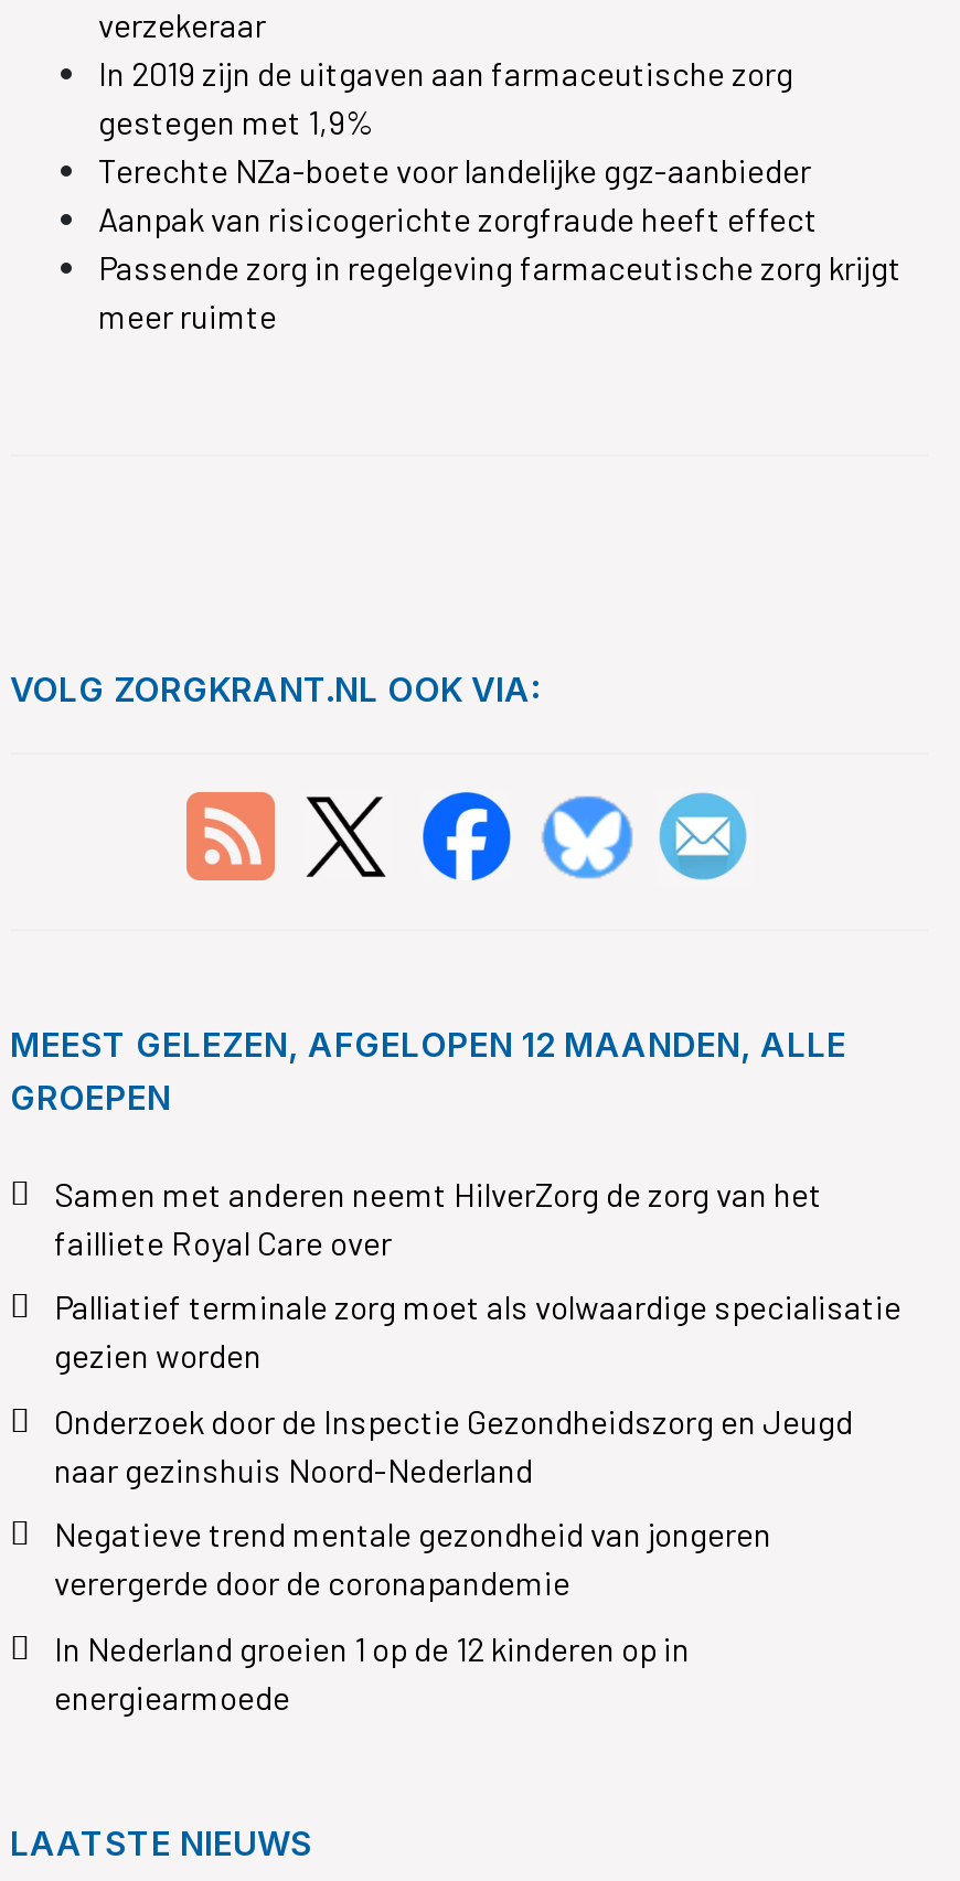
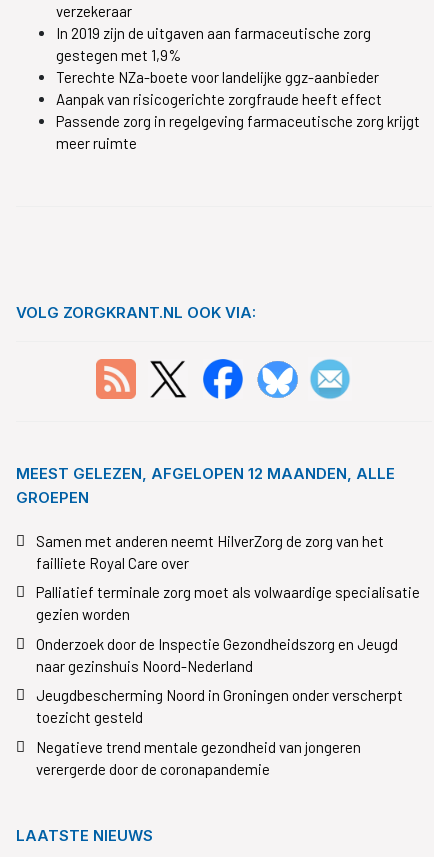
none -> [36,686,403,726] Jeugdbescherming Noord in Groningen onder verscherpt | toezicht gesteld
moved [54,1514,771,1602] -> [36,738,361,778]: Negatieve trend mentale gezondheid van jongeren | verergerde door de coronapandemie
[54,1628,690,1716] In Nederland groeien 1 op de 12 kinderen op in | energiearmoede -> none

